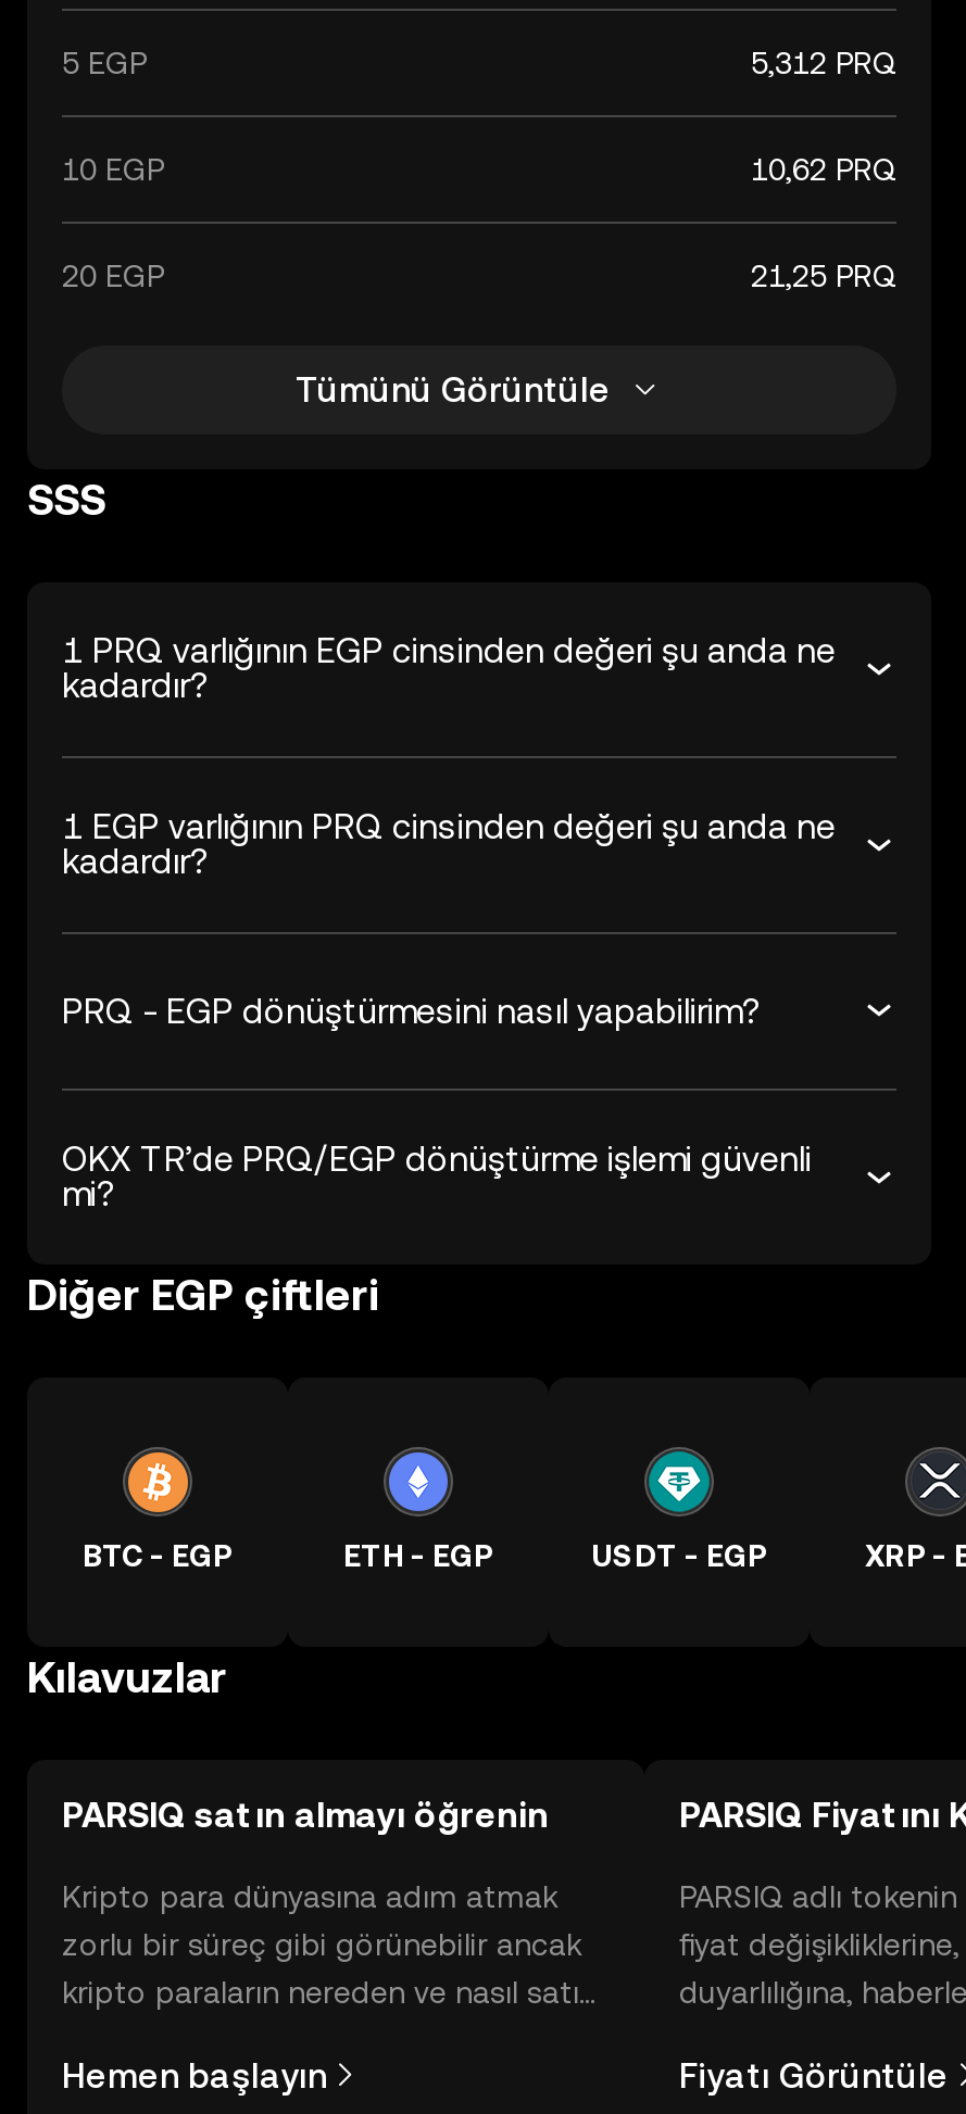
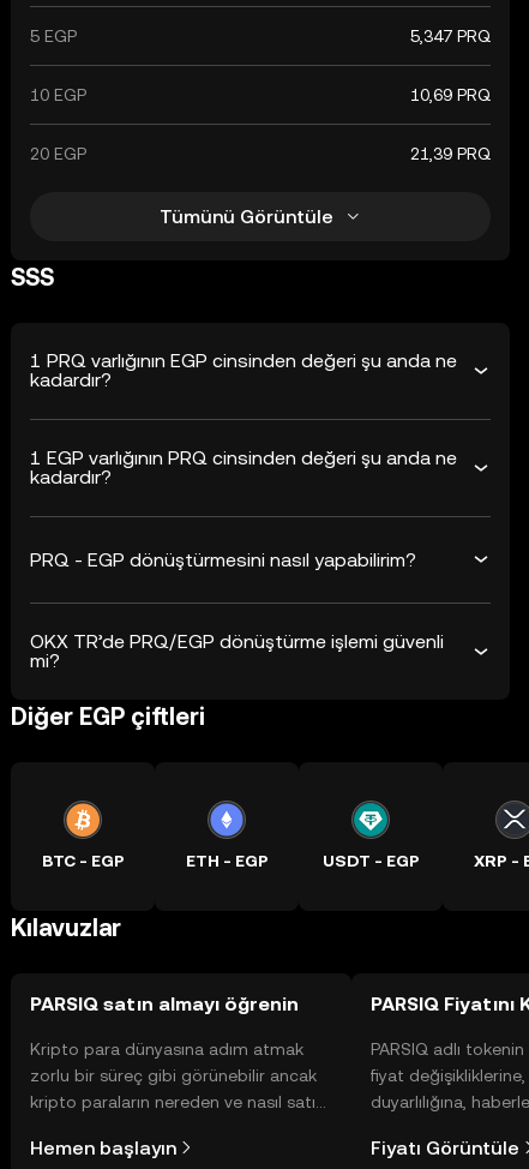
[751,46,896,80] 5,312 PRQ -> [410,26,491,46] 5,347 PRQ
[751,152,896,187] 10,62 PRQ -> [410,85,491,104] 10,69 PRQ
[751,259,896,293] 21,25 PRQ -> [410,144,491,163] 21,39 PRQ

